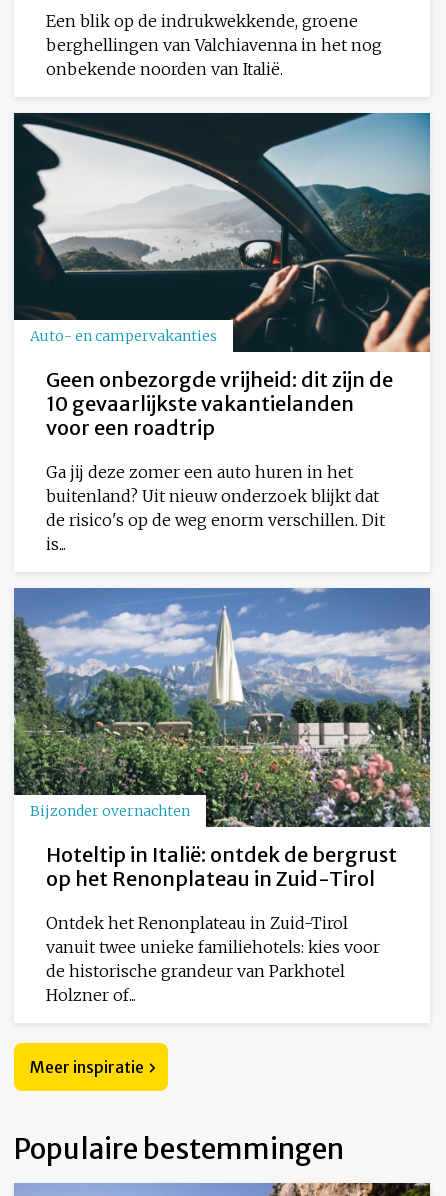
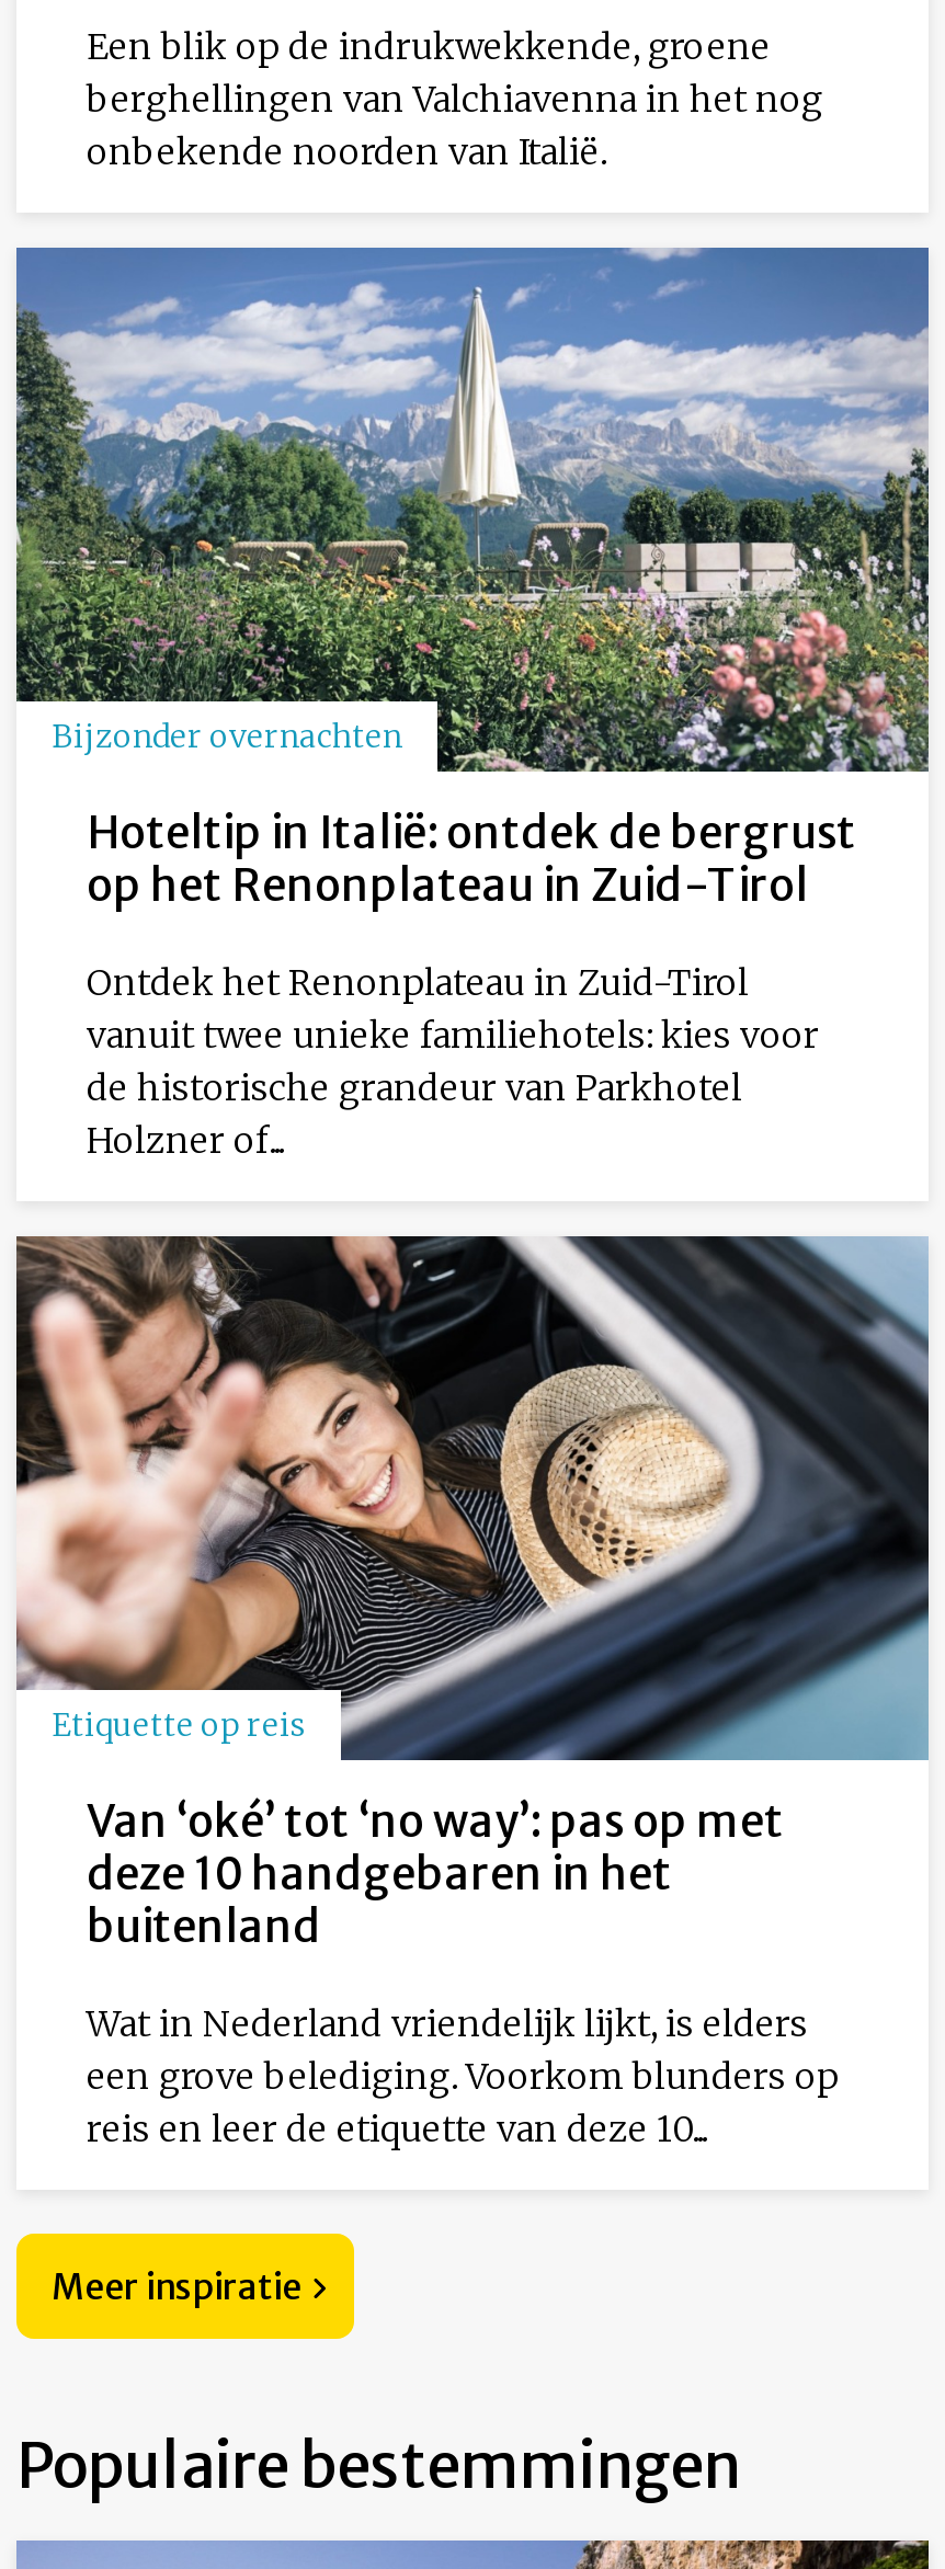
[13,112,431,554] [image] | Auto- en campervakanties | Geen onbezorgde vrijheid: dit zijn de | 10 gevaarlijkste vakantielanden | voor een roadtrip | Ga jij deze zomer een auto huren in het | buitenland? Uit nieuw onderzoek blijkt dat | de risico's op de weg enorm verschillen. Dit | is... -> none
moved [12,592,432,1005] -> [12,256,933,1162]: [image] | Bijzonder overnachten | Hoteltip in Italië: ontdek de bergrust | op het Renonplateau in Zuid-Tirol | Ontdek het Renonplateau in Zuid-Tirol | vanuit twee unieke familiehotels: kies voor | de historische grandeur van Parkhotel | Holzner of...
none -> [14,1234,931,2150] [image] | Etiquette op reis | Van ‘oké’ tot ‘no way’: pas op met | deze 10 handgebaren in het | buitenland | Wat in Nederland vriendelijk lijkt, is elders | een grove belediging. Voorkom blunders op | reis en leer de etiquette van deze 10...

